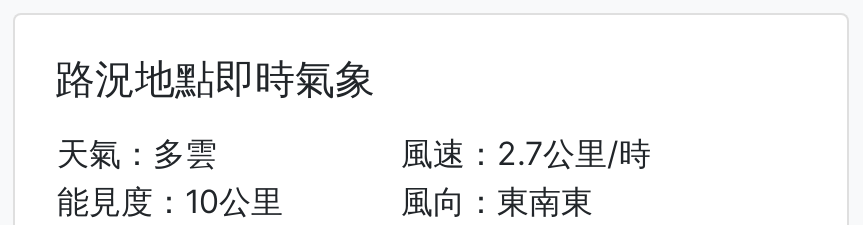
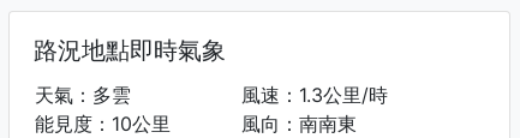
[401,133,651,173] 風速：2.7公里/時 -> [241,83,388,107] 風速：1.3公里/時
[401,181,593,221] 風向：東南東 -> [241,112,357,136] 風向：南南東

